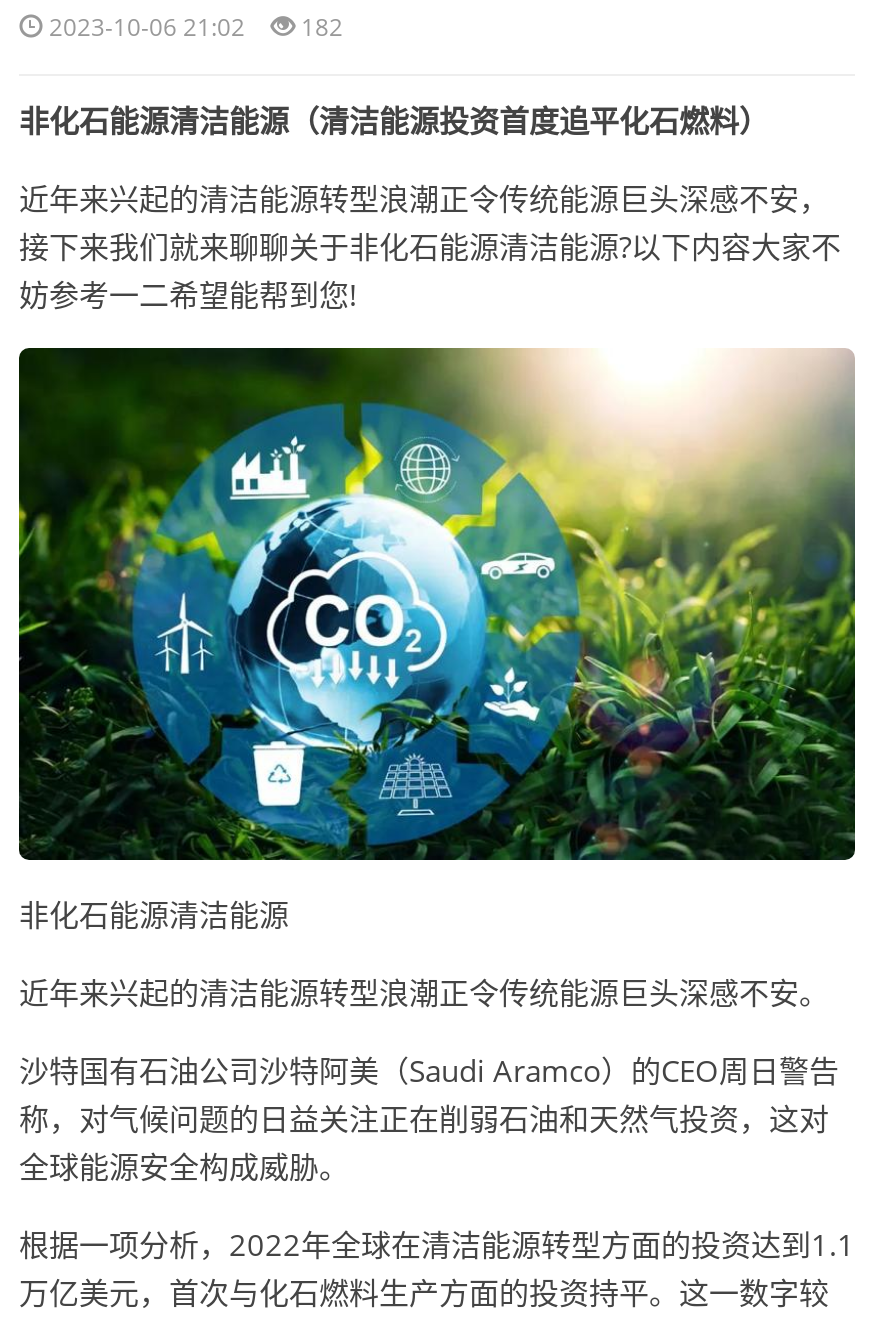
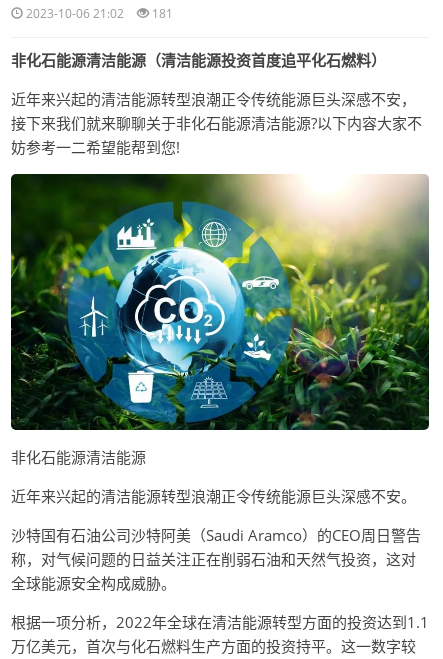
[43,10,343,44] 2023-10-06 21:02 182 -> [23,5,173,22] 2023-10-06 21:02 181

